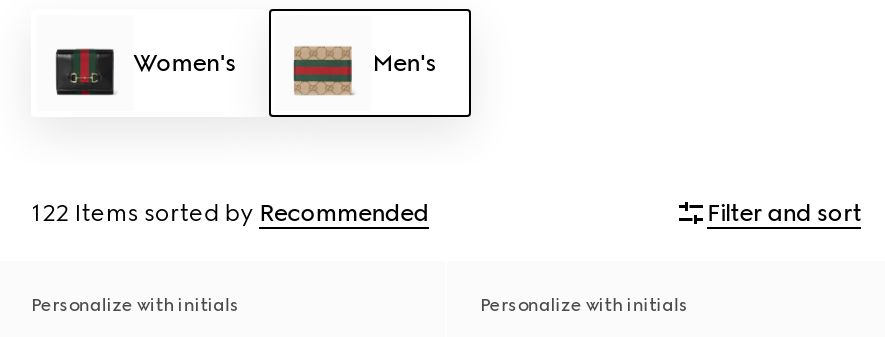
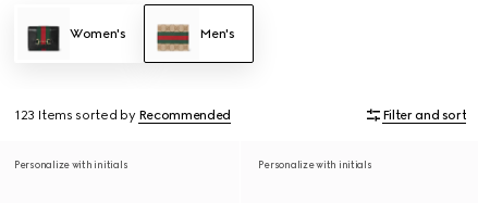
[31,199,429,227] 122 Items sorted by Recommended -> [14,107,231,123] 123 Items sorted by Recommended

